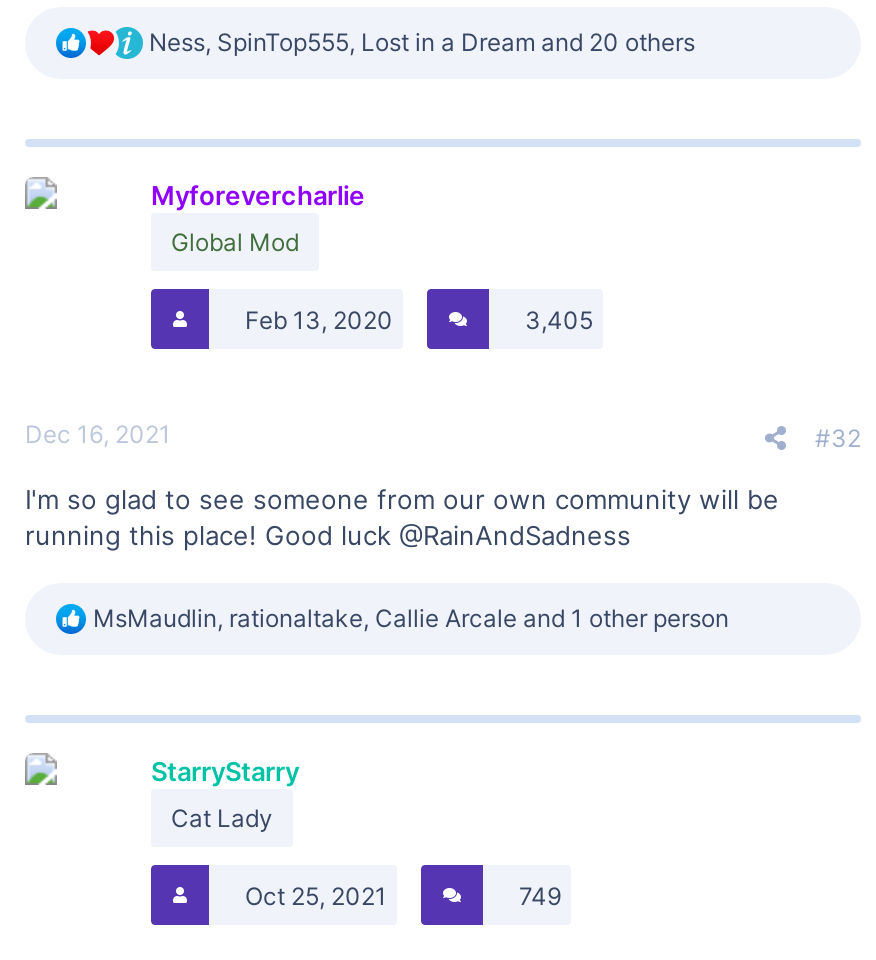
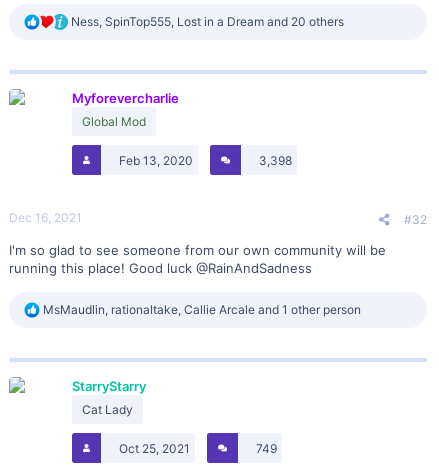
[525,305,593,335] 3,405 -> [259,153,292,168] 3,398

